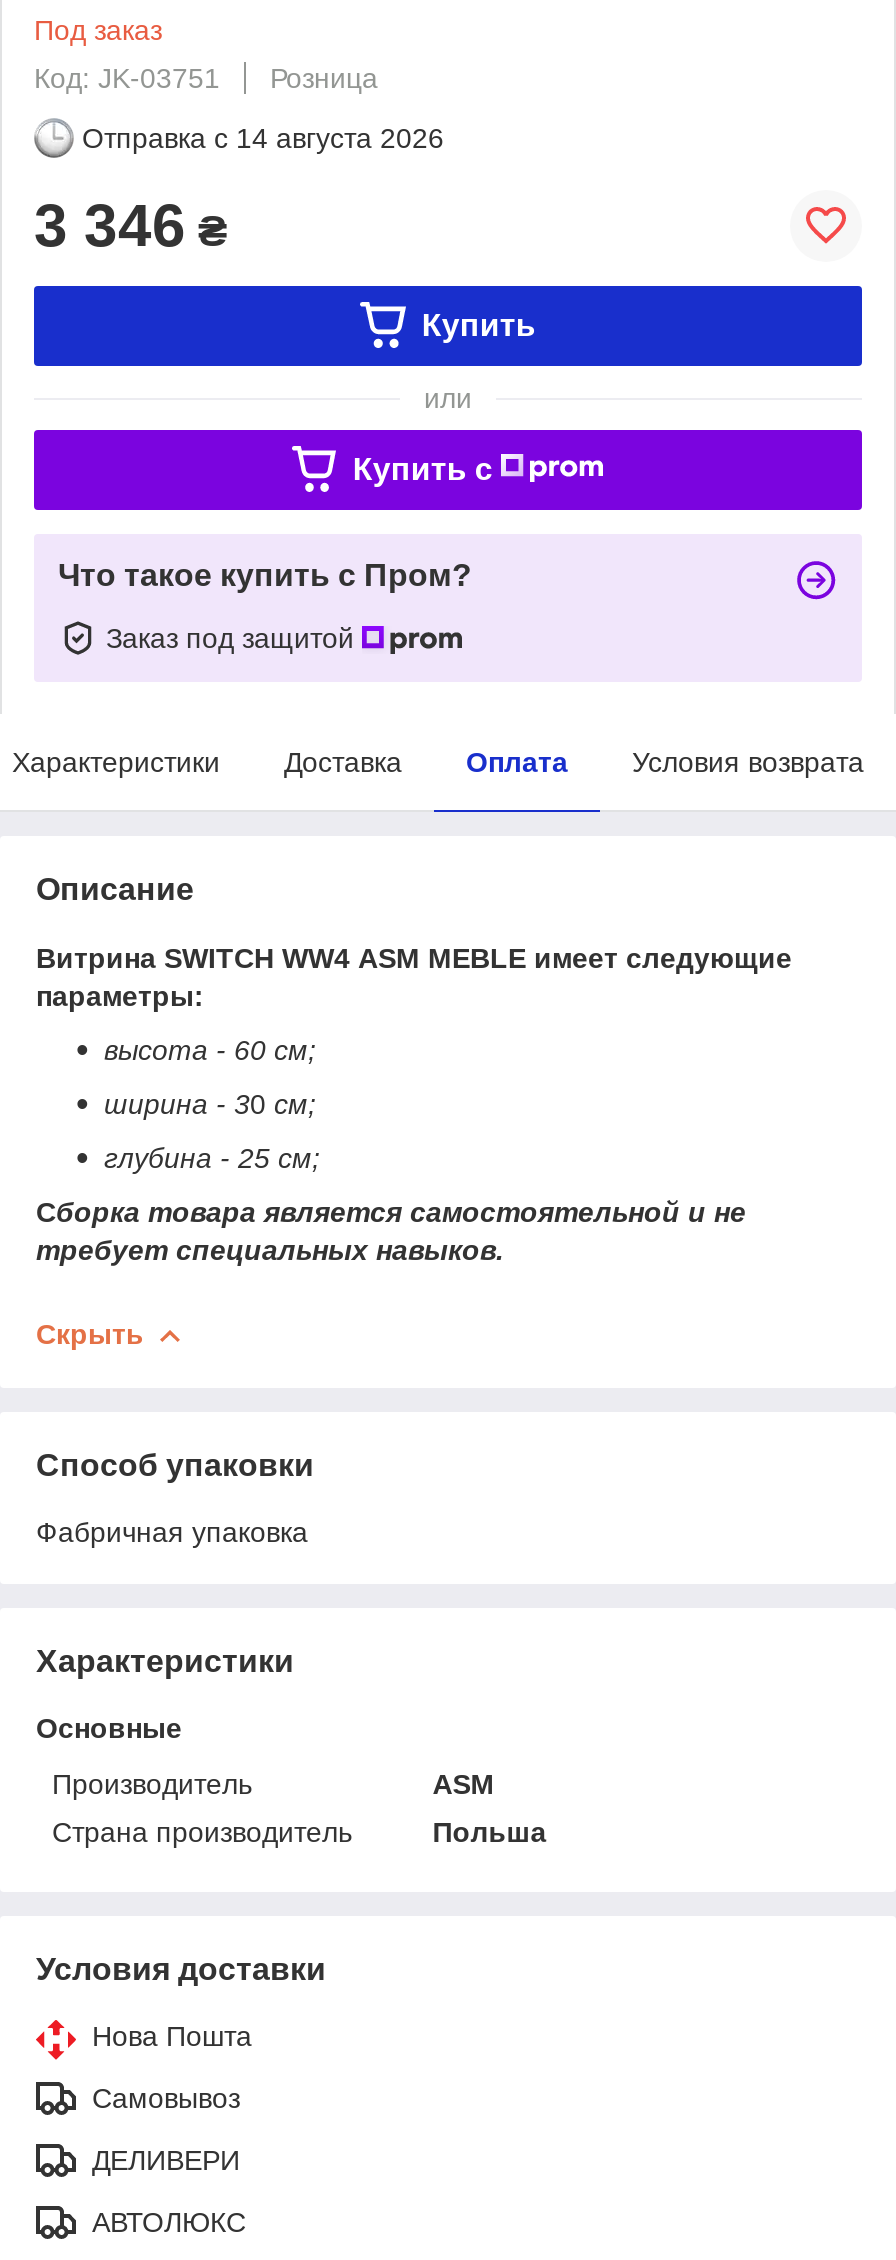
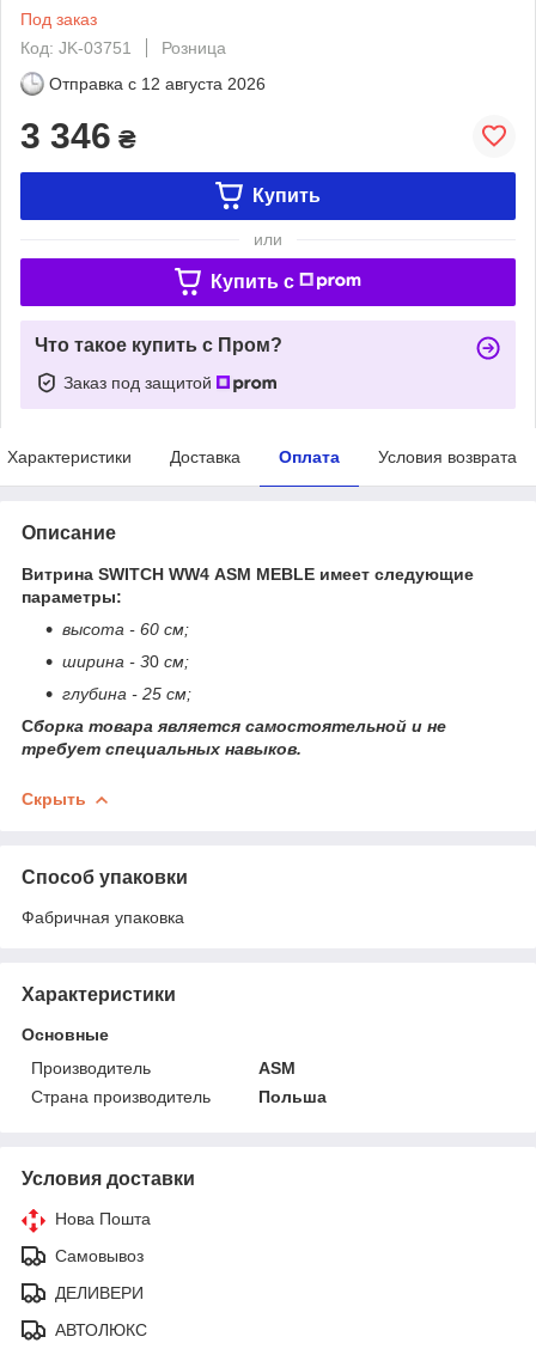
[82,122,444,154] Отправка с 14 августа 2026 -> [49,74,266,93] Отправка с 12 августа 2026

